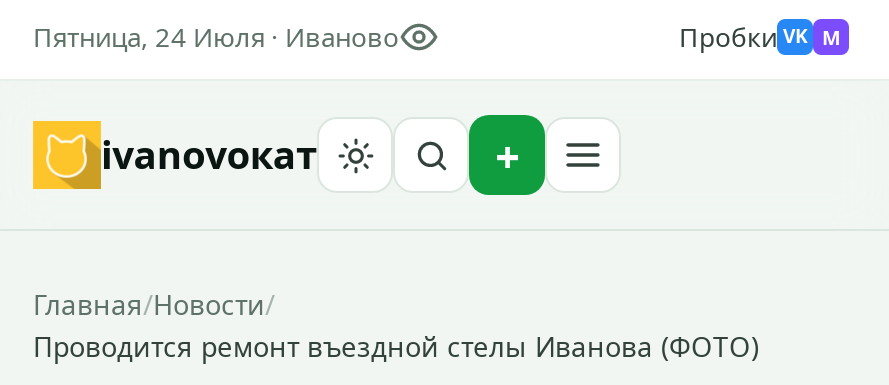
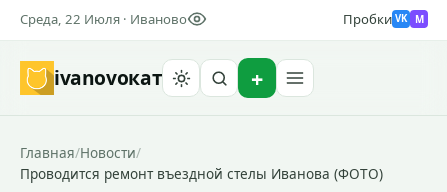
[33,19,399,55] Пятница, 24 Июля · Иваново -> [20,10,187,28] Среда, 22 Июля · Иваново

